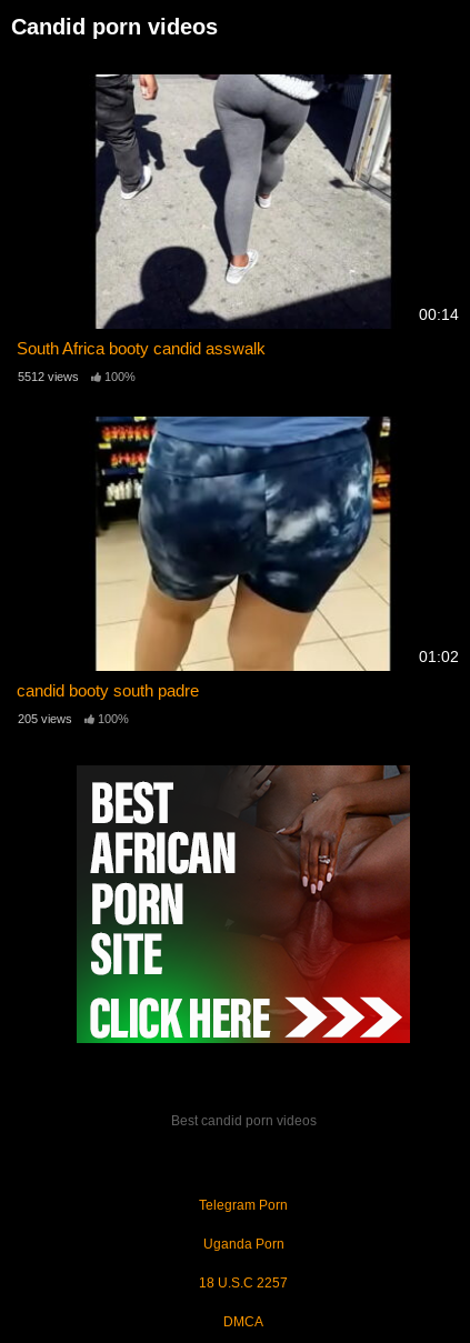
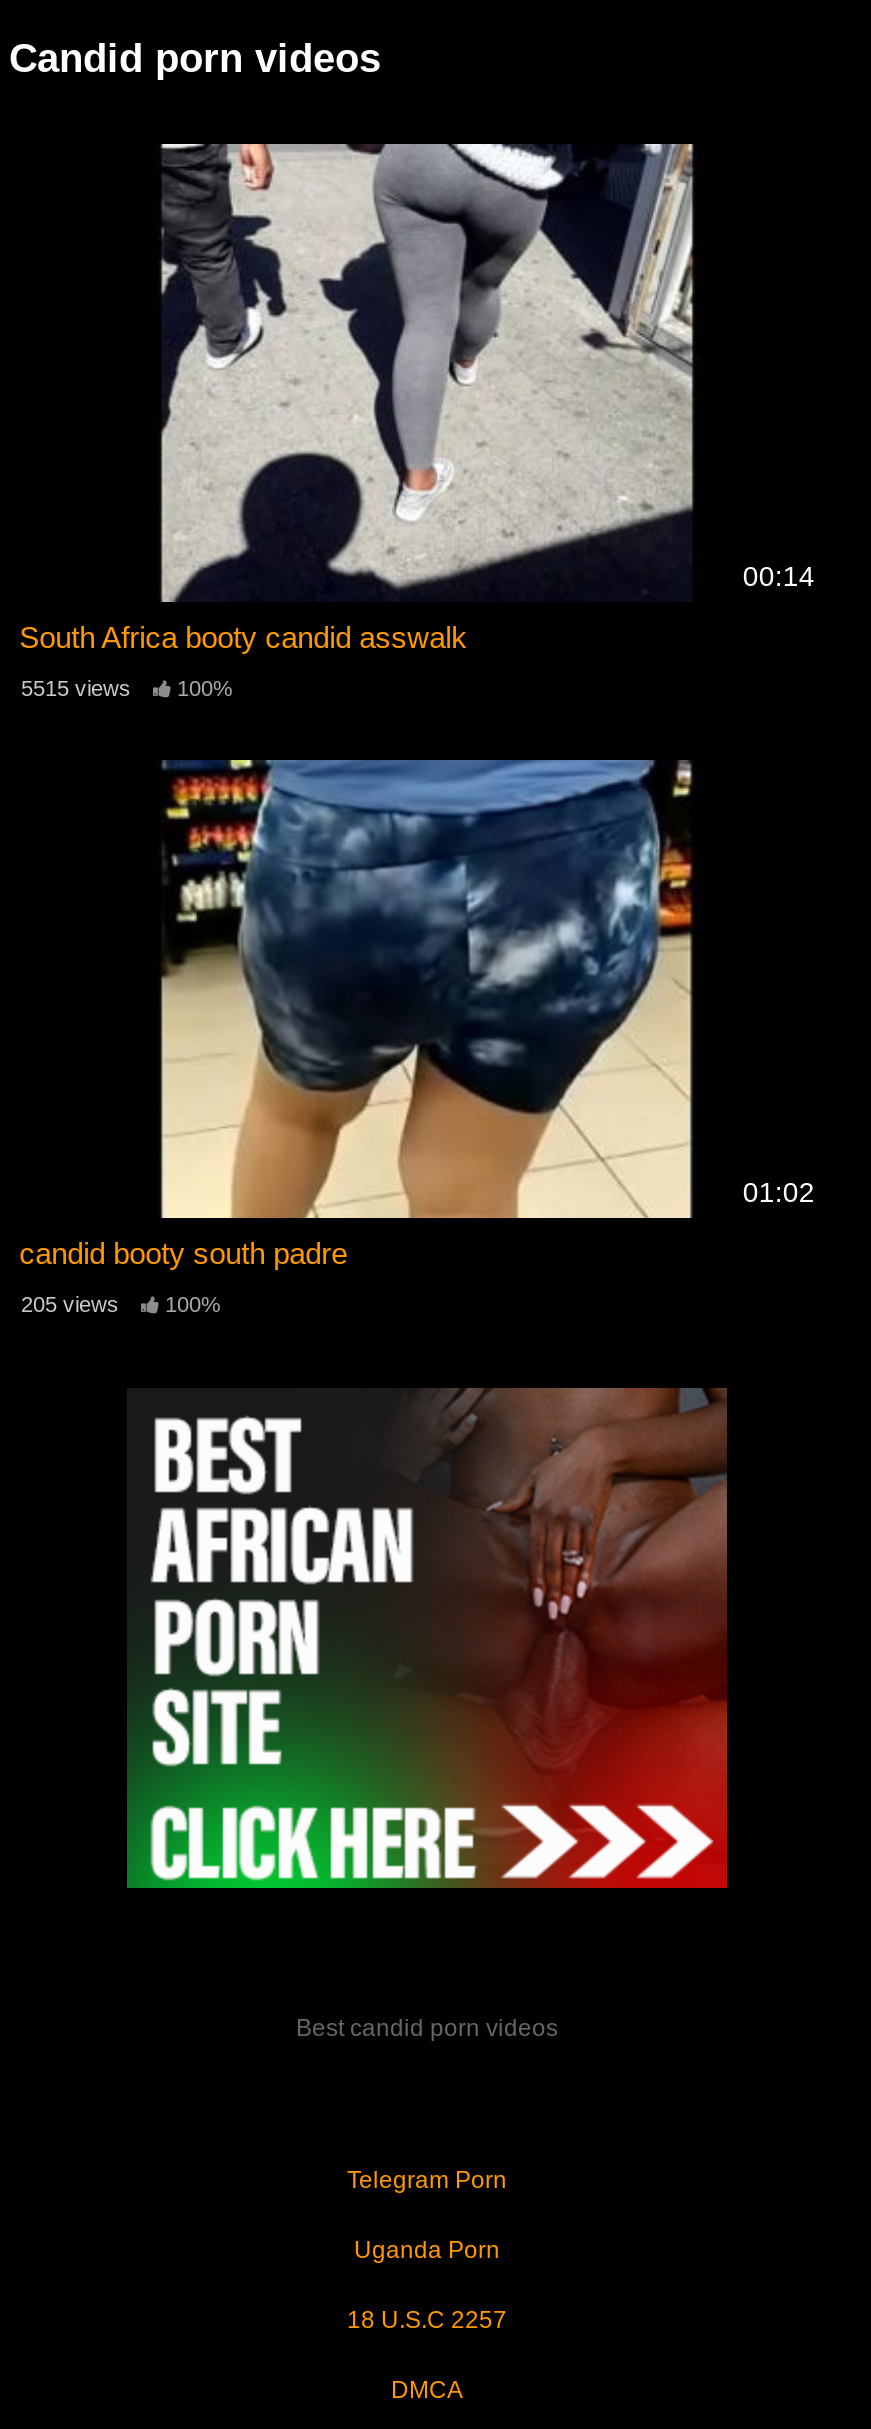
[18,370,136,384] 5512 views 100% -> [21,677,233,701] 5515 views 100%

